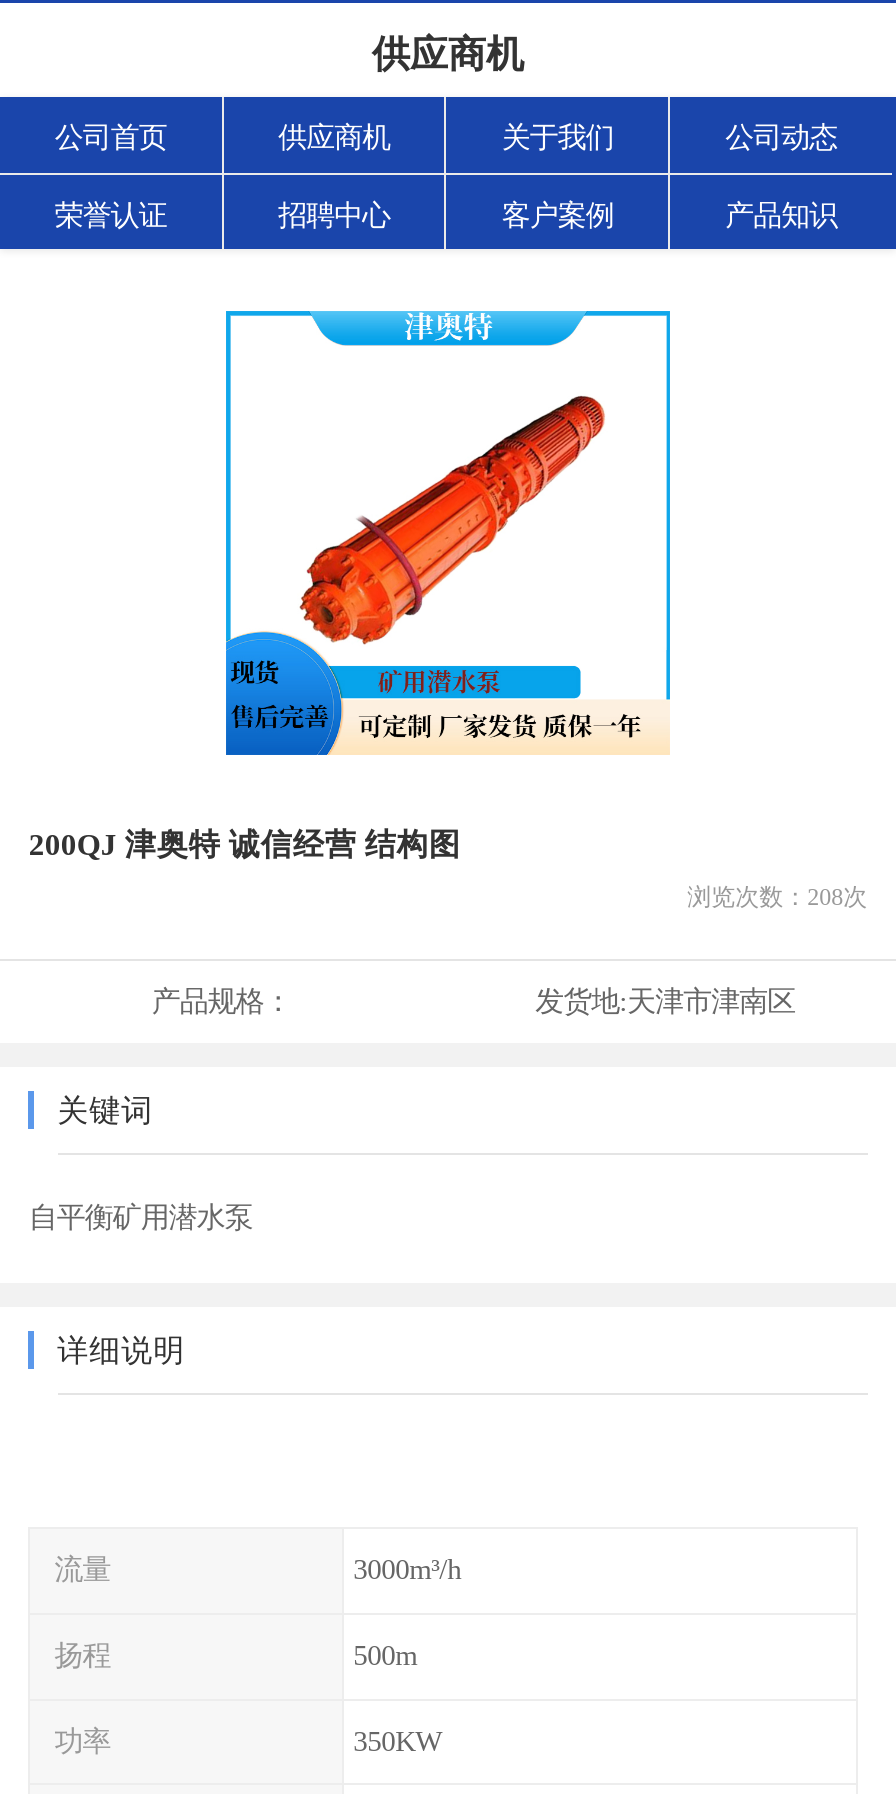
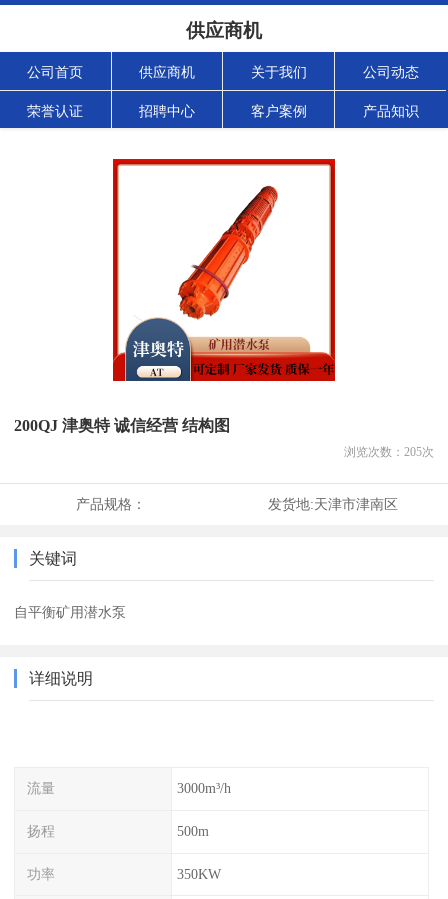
[224,309,672,757] [image] -> [112,158,336,382] [image]
[687,883,867,911] 浏览次数：208次 -> [344,445,434,459] 浏览次数：205次

